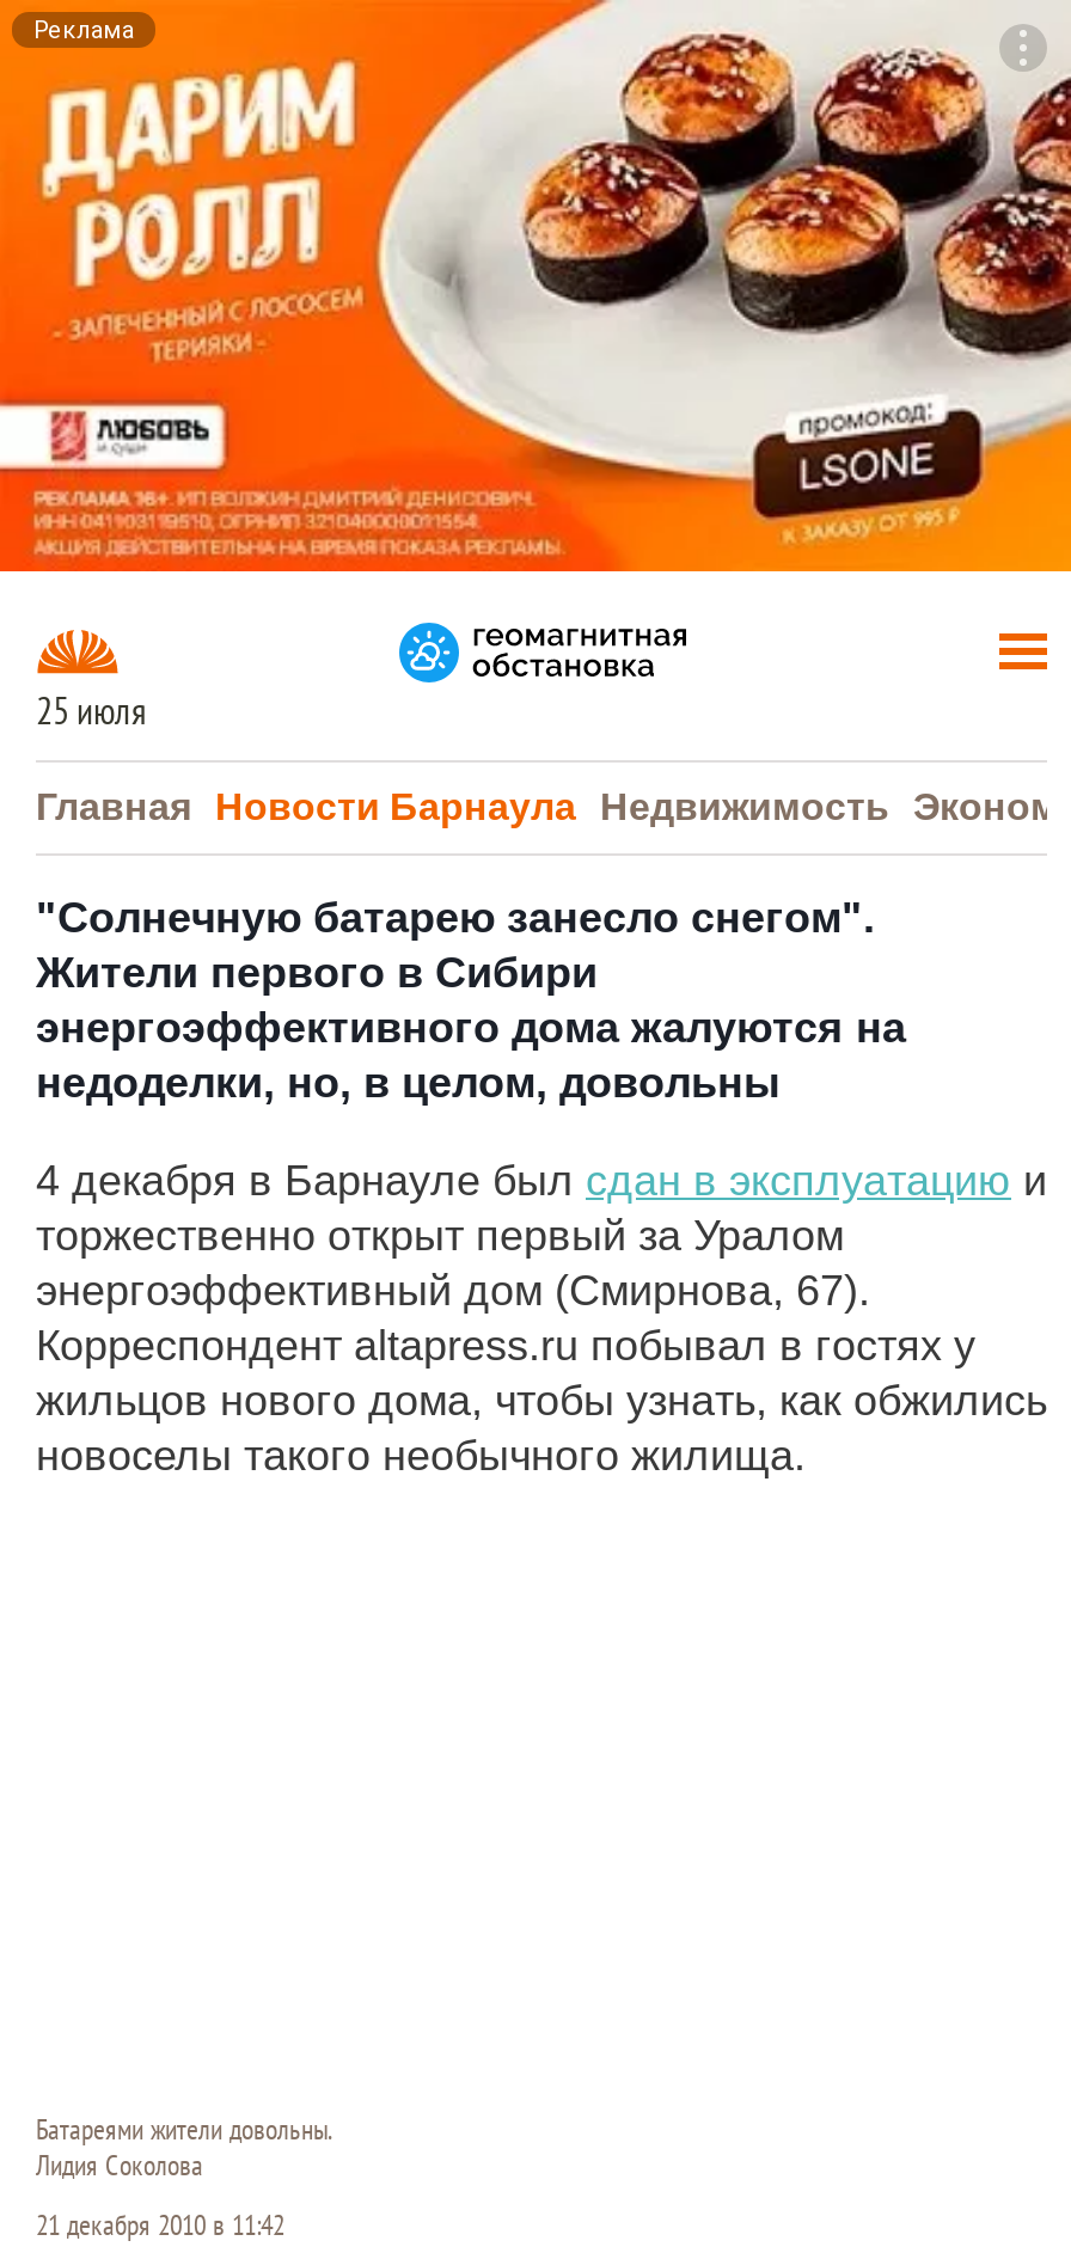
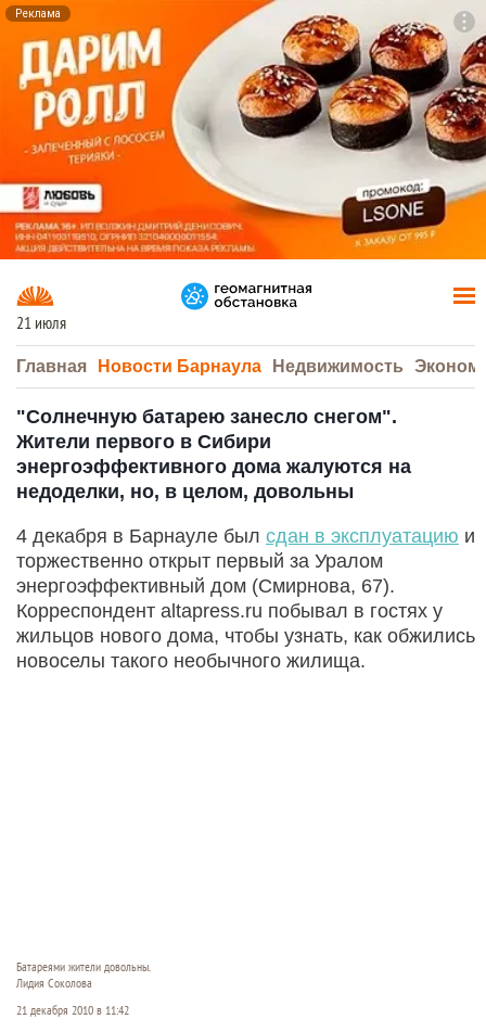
[36,691,146,734] 25 июля -> [16,314,66,333] 21 июля

